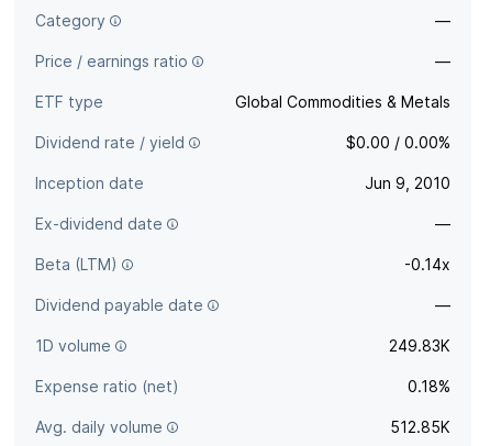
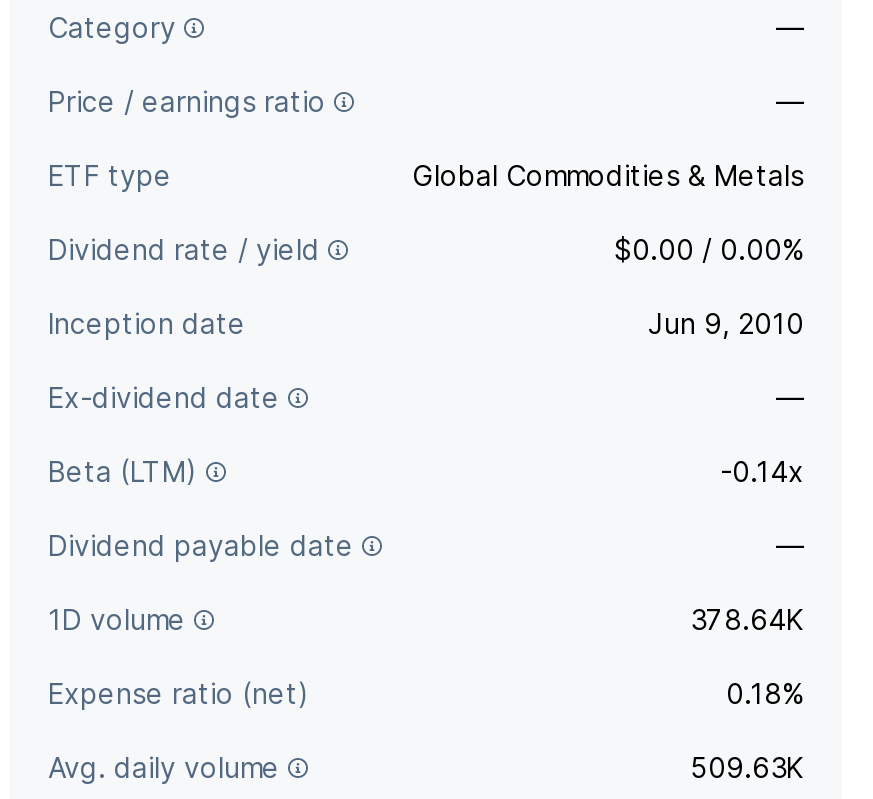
[389,336,450,355] 249.83K -> [690,602,804,636] 378.64K
[390,417,450,436] 512.85K -> [690,750,804,784] 509.63K

